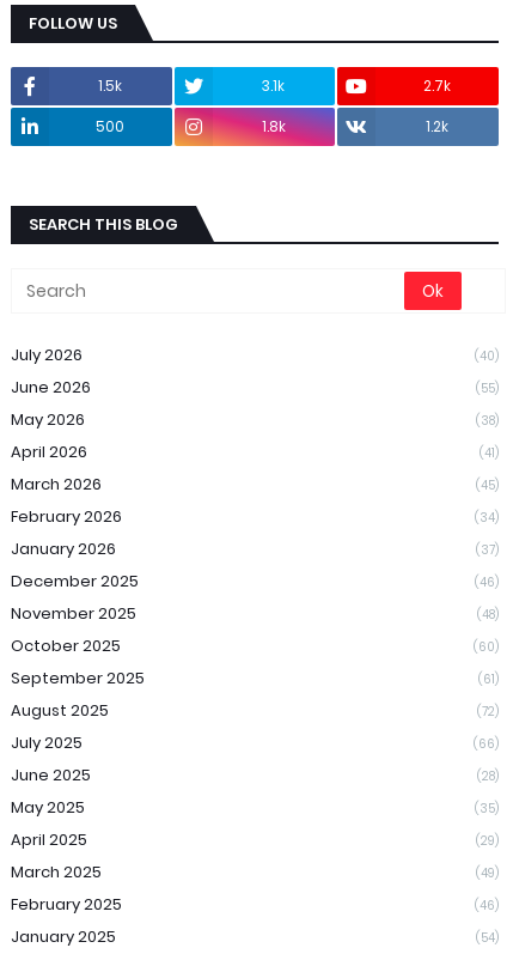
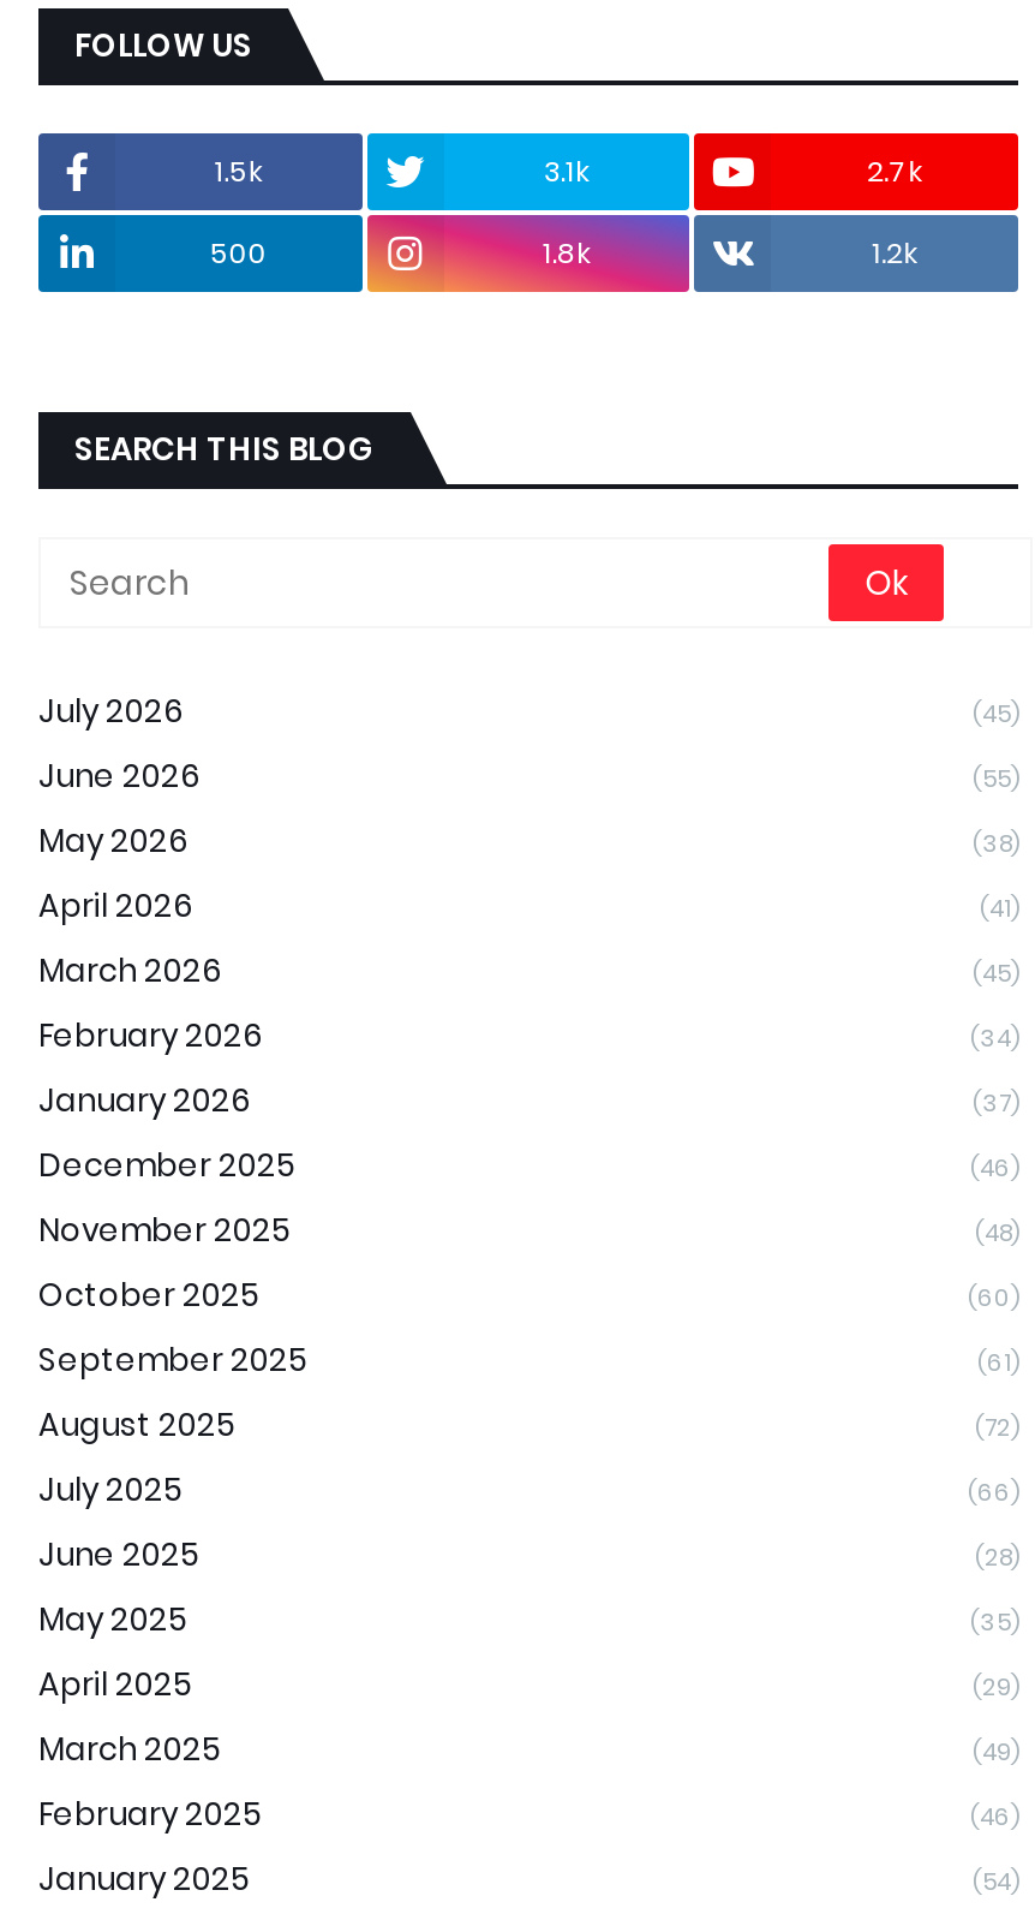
[475,347,499,365] (40) -> [973,695,1018,731] (45)

